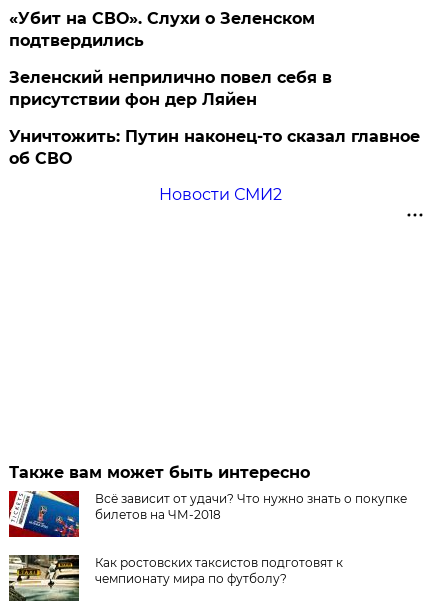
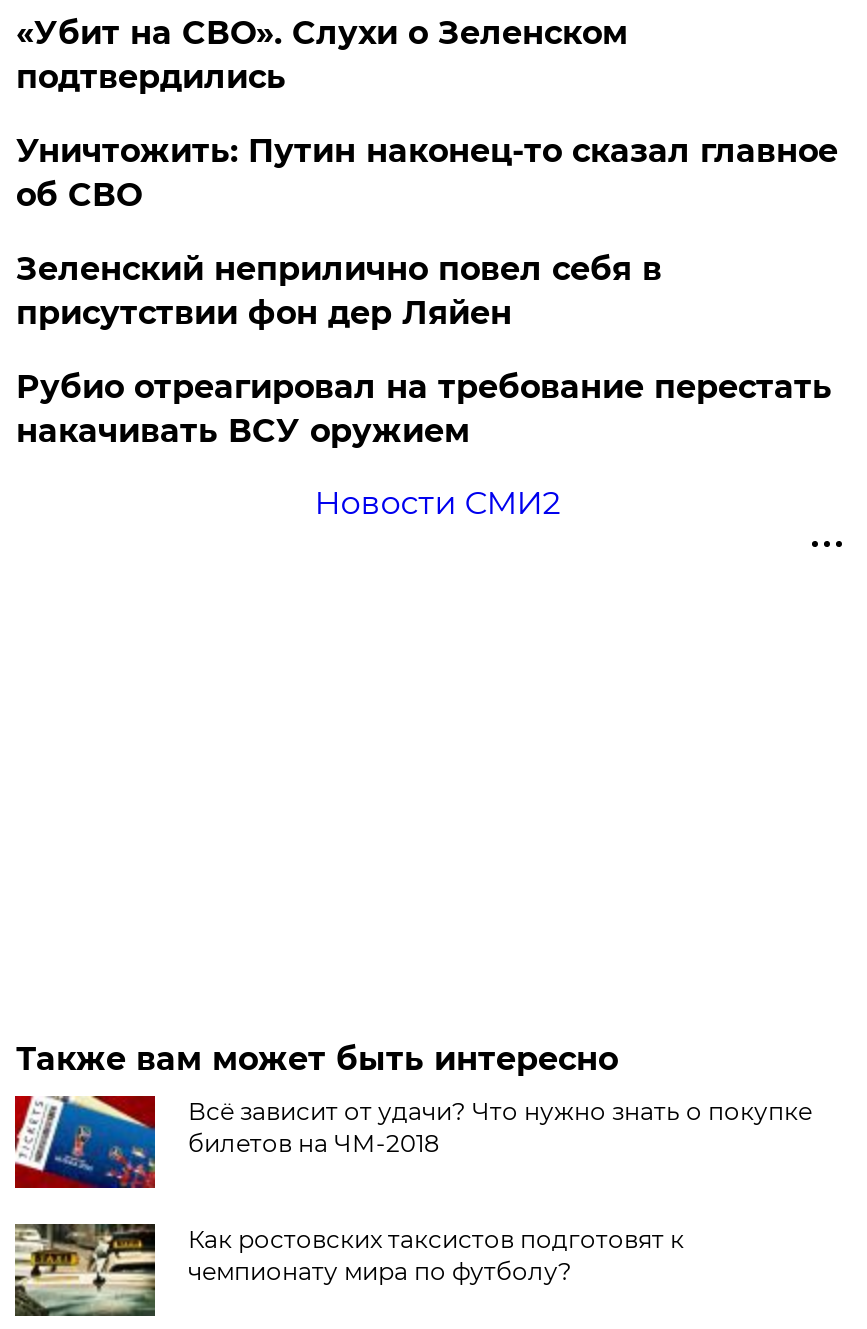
none -> [16,369,832,451] Рубио отреагировал на требование перестать | накачивать ВСУ оружием
moved [9,127,420,168] -> [16,133,838,215]: Уничтожить: Путин наконец-то сказал главное | об СВО

